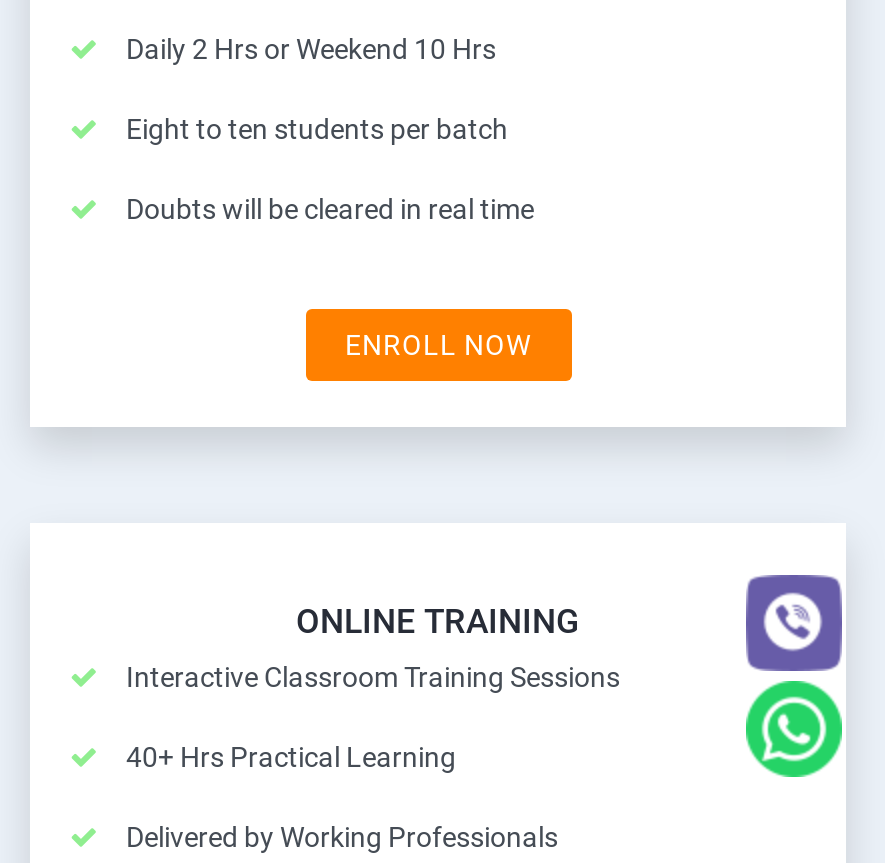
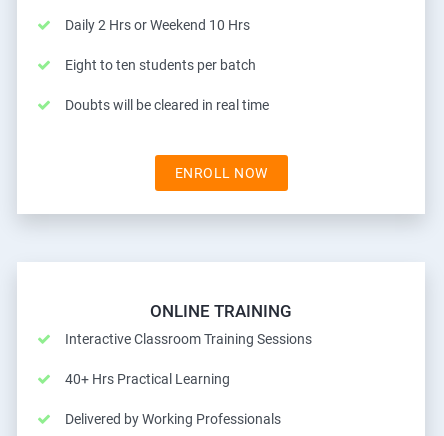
[744,573,844,779] [image] -> none

